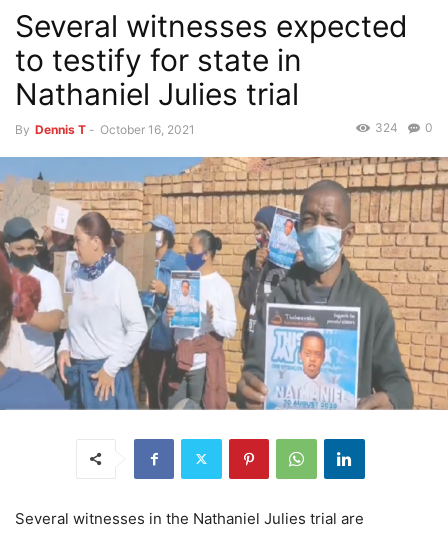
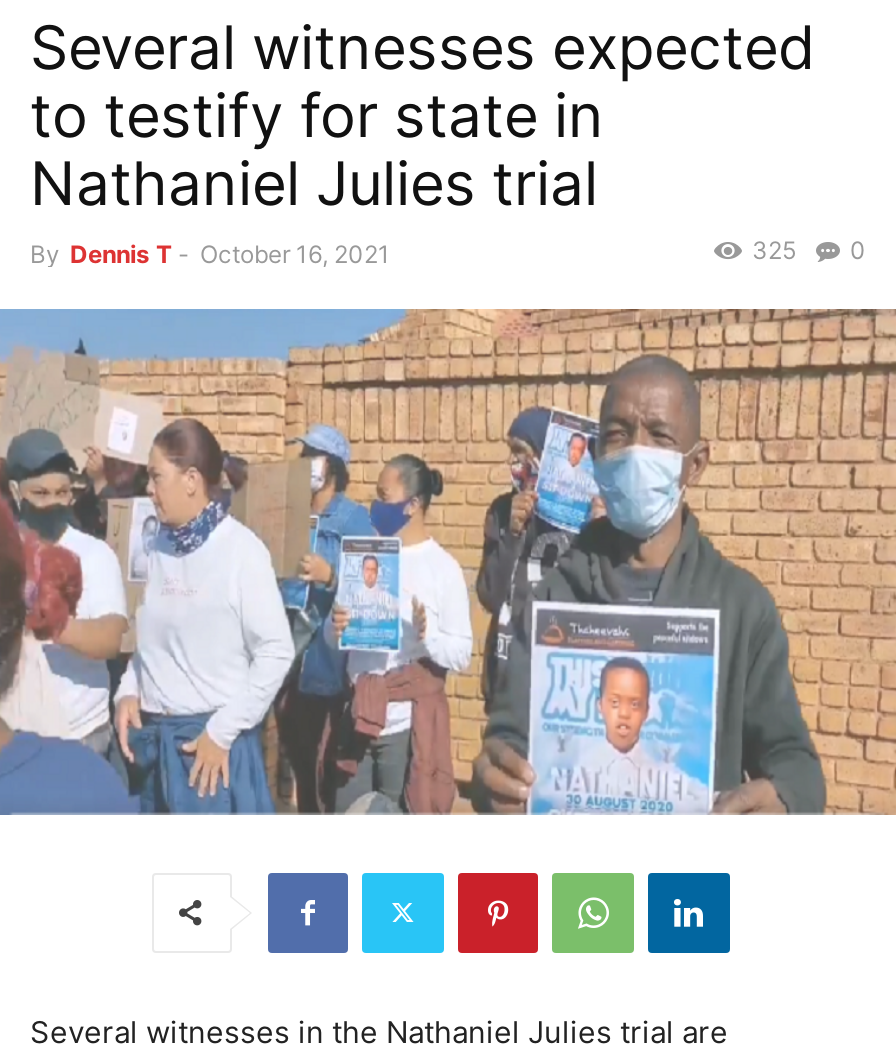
[375,120,433,135] 324 0 -> [752,235,866,265] 325 0

